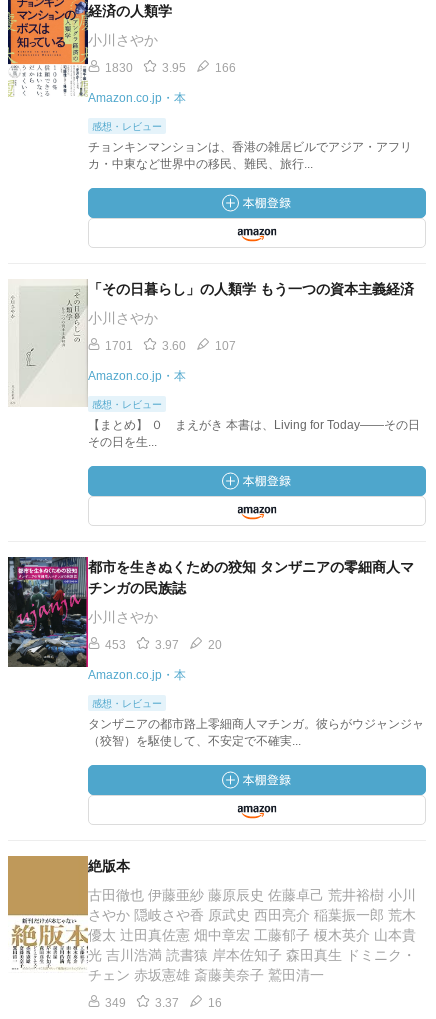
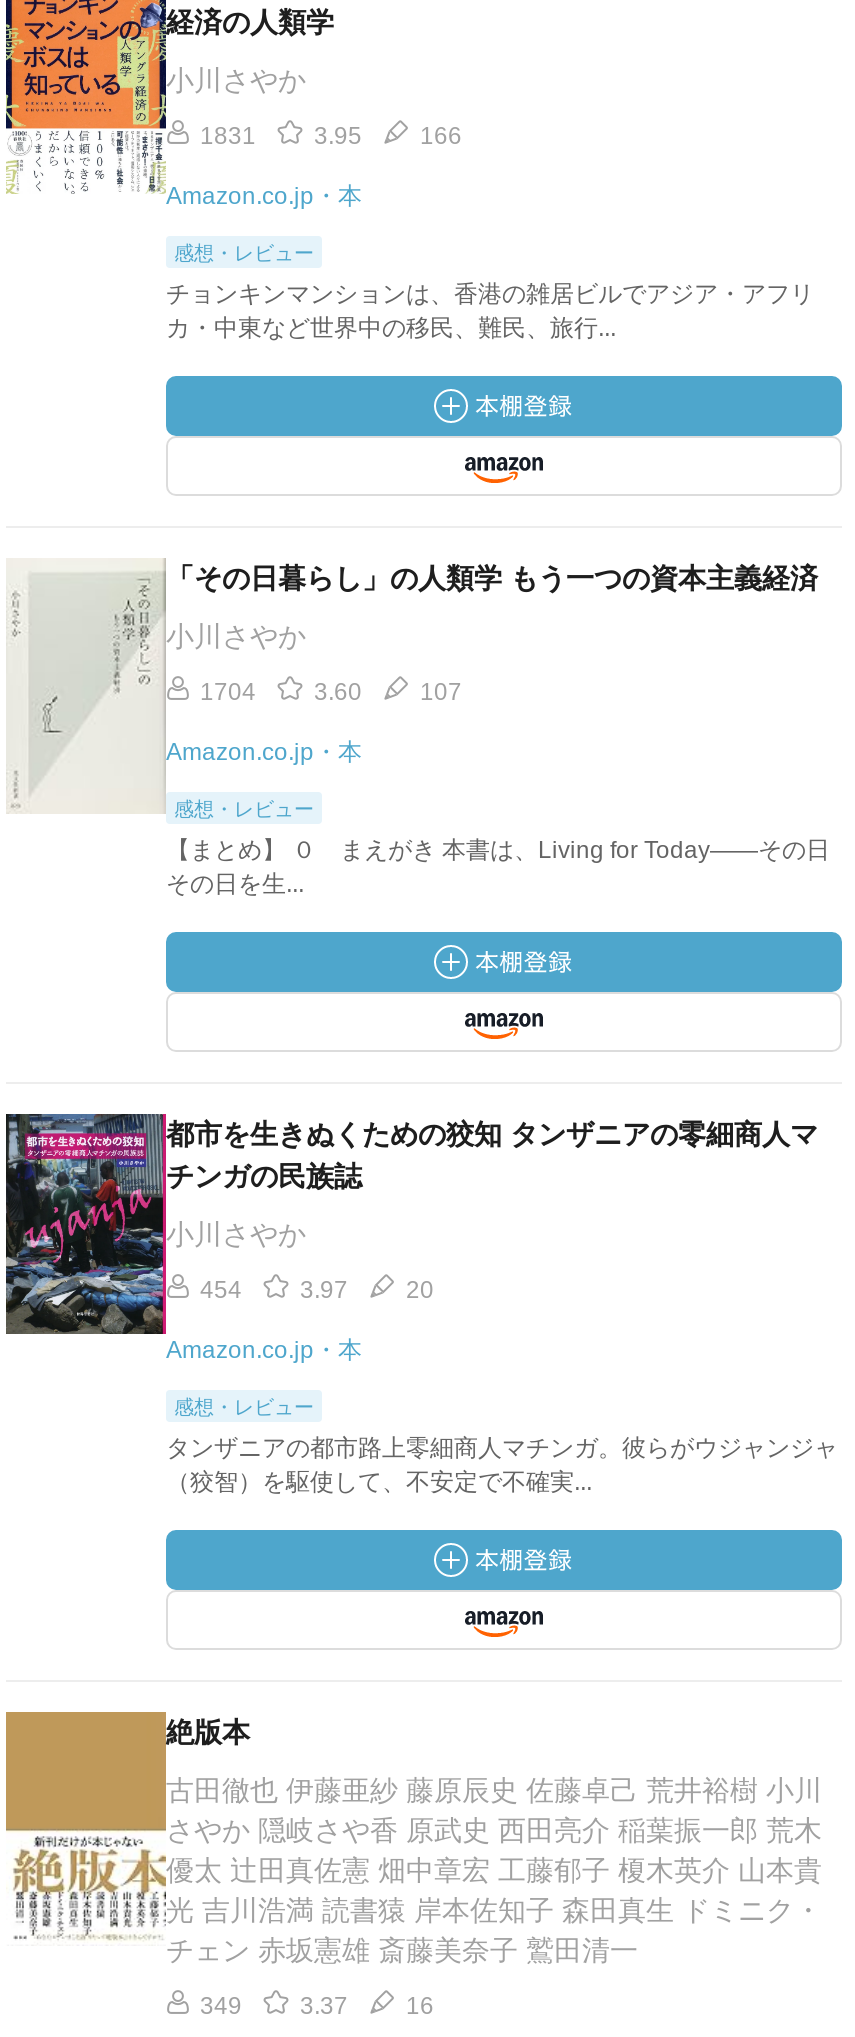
[105,61,133,75] 1830 -> [200,122,256,150] 1831
[105,339,133,353] 1701 -> [200,678,256,706] 1704
[105,638,126,652] 453 -> [200,1276,242,1304] 454

